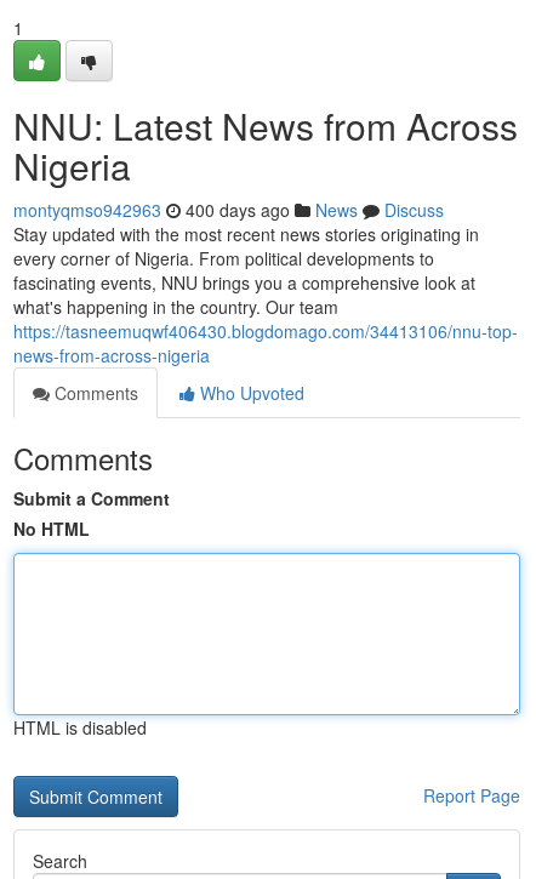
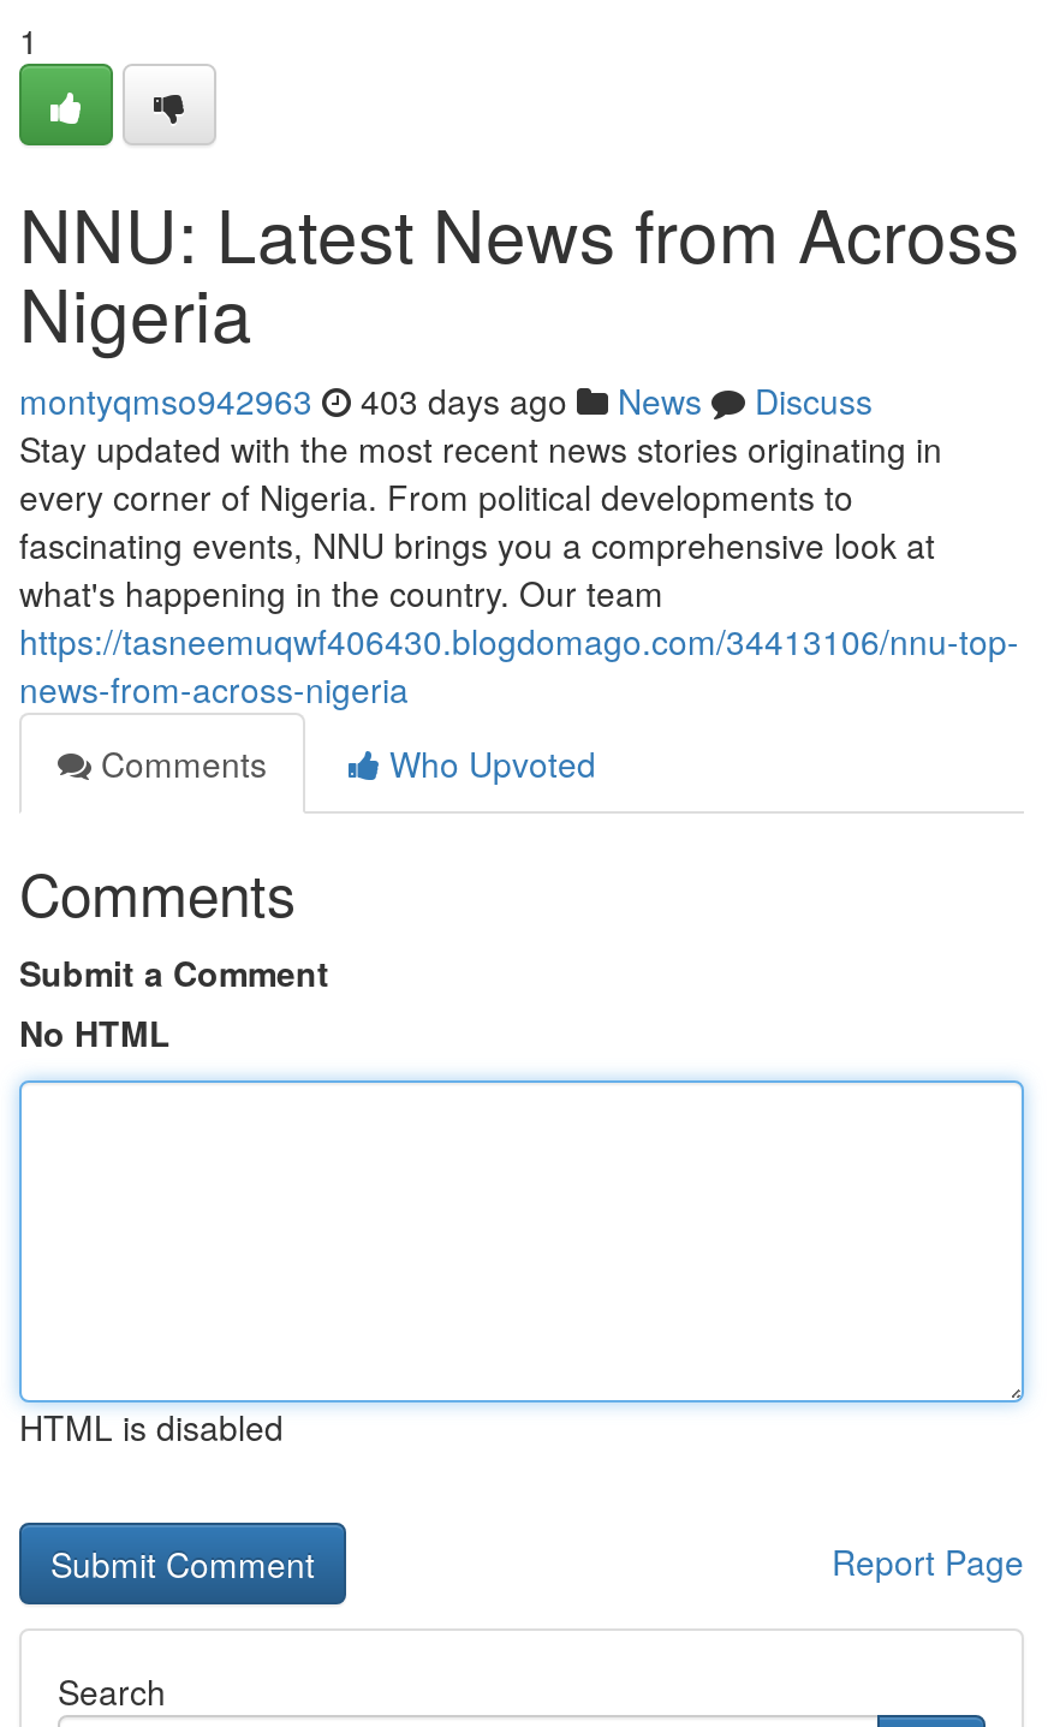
[13,198,444,222] montyqmso942963 400 days ago News Discuss -> [19,376,873,424] montyqmso942963 403 days ago News Discuss

